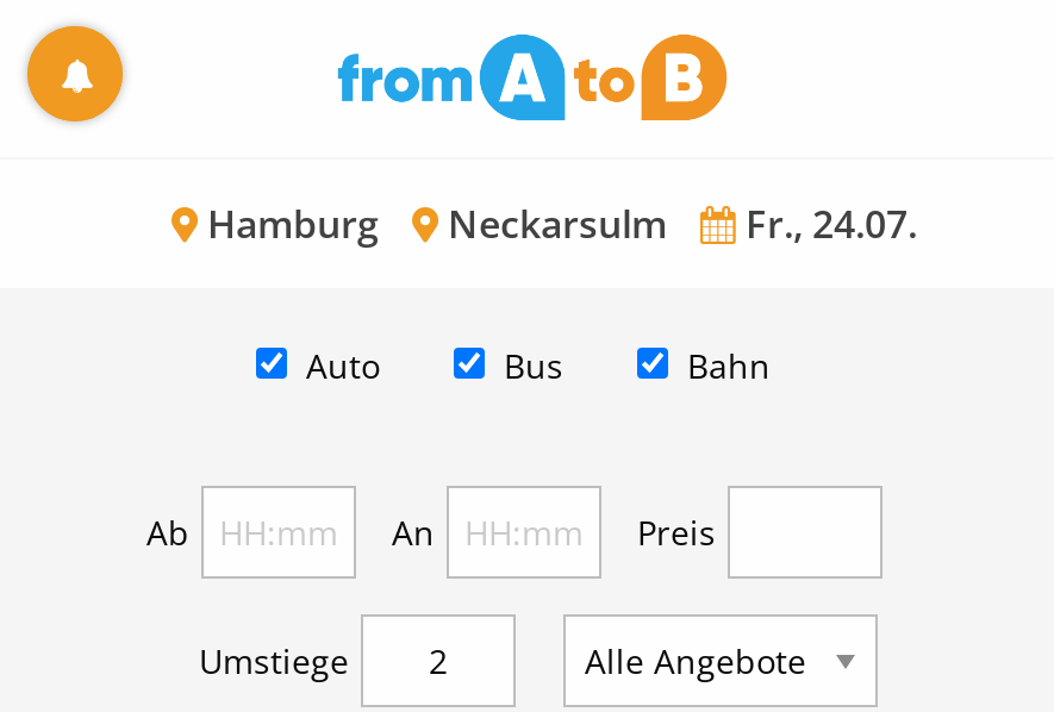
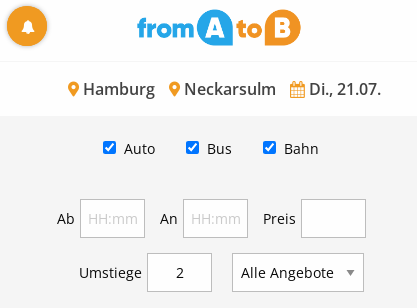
[198,196,917,249] Hamburg Neckarsulm Fr., 24.07. -> [78,77,380,99] Hamburg Neckarsulm Di., 21.07.

